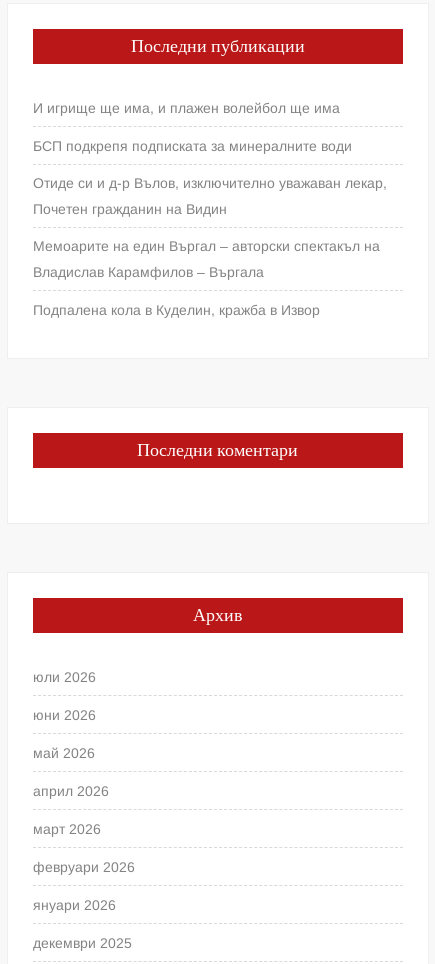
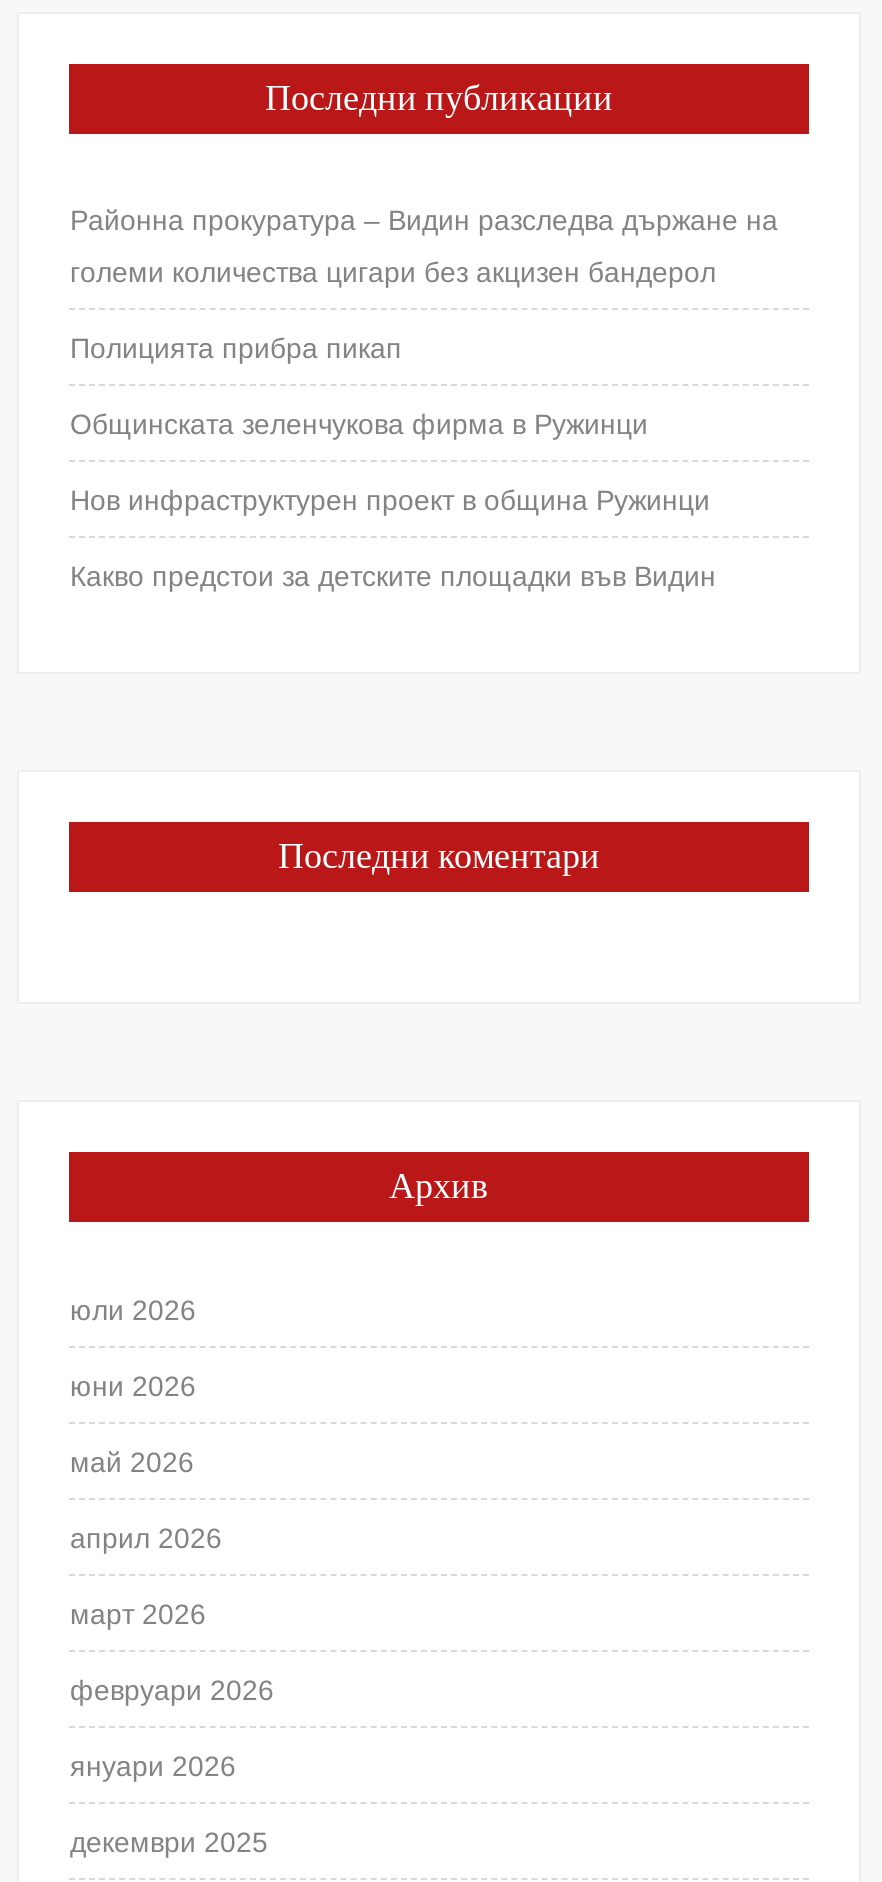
[33,100,387,318] И игрище ще има, и плажен волейбол ще има | БСП подкрепя подписката за минералните води | Отиде си и д-р Вълов, изключително уважаван лекар, | Почетен гражданин на Видин | Мемоарите на един Въргал – авторски спектакъл на | Владислав Карамфилов – Въргала | Подпалена кола в Куделин, кражба в Извор -> [70,204,778,592] Районна прокуратура – Видин разследва държане на | големи количества цигари без акцизен бандерол | Полицията прибра пикап | Общинската зеленчукова фирма в Ружинци | Нов инфраструктурен проект в община Ружинци | Какво предстои за детските площадки във Видин

